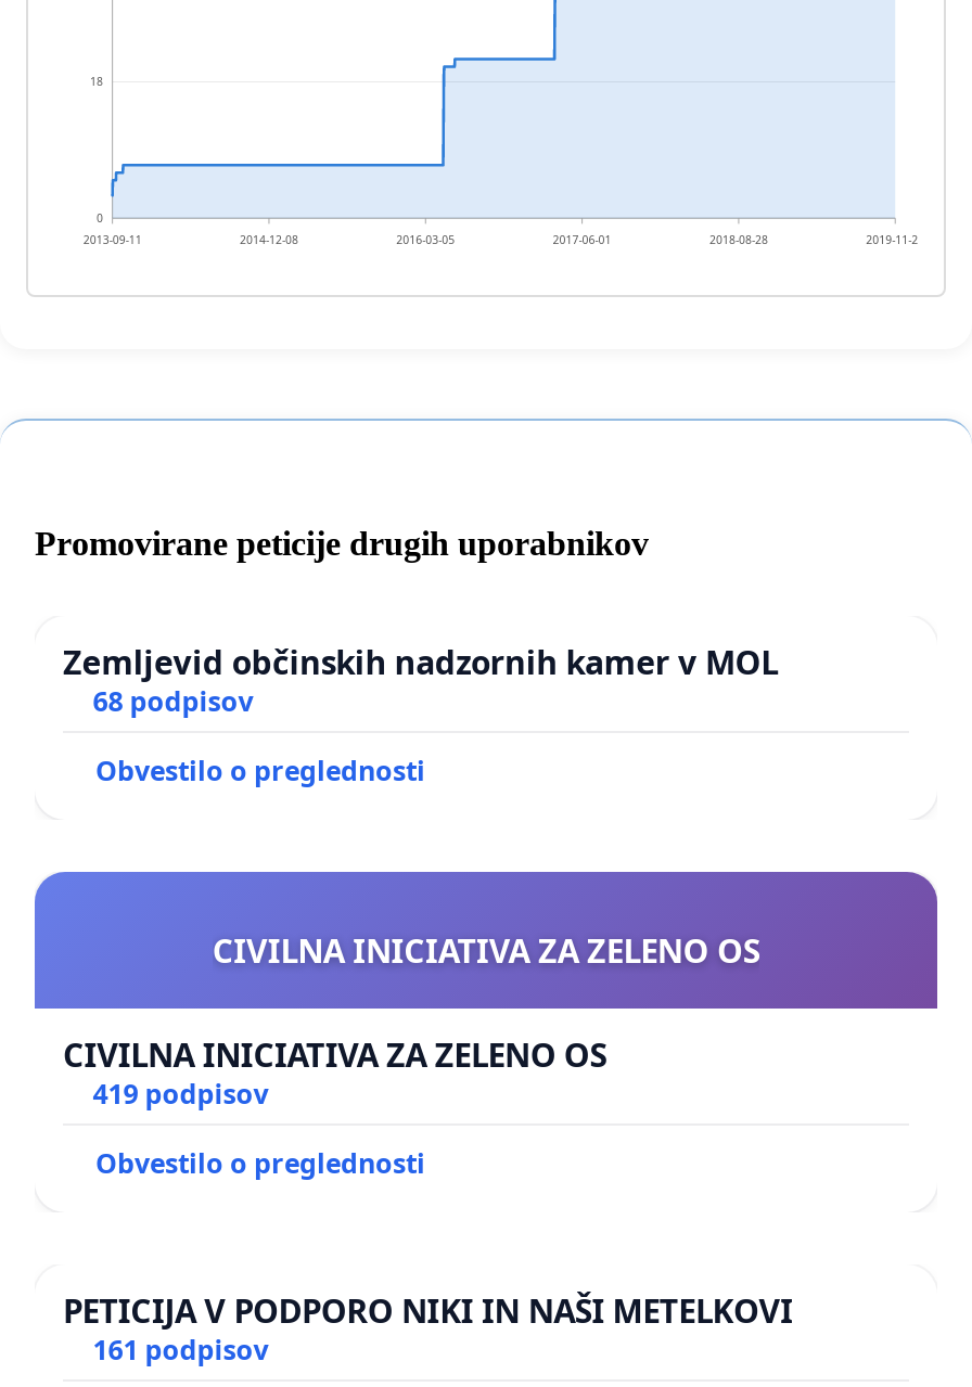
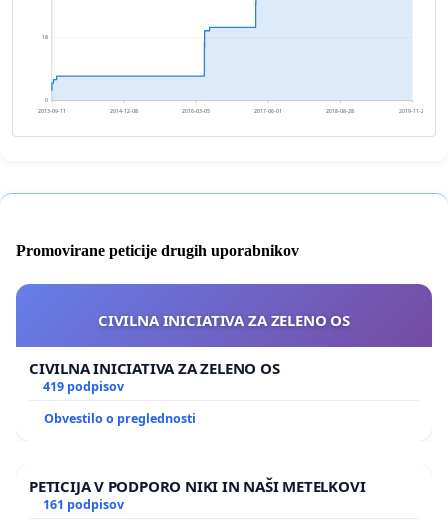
[63,640,778,790] Zemljevid občinskih nadzornih kamer v MOL | 68 podpisov | Obvestilo o preglednosti -> none

